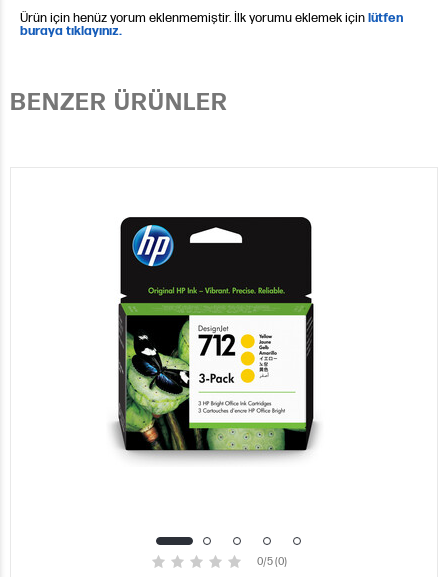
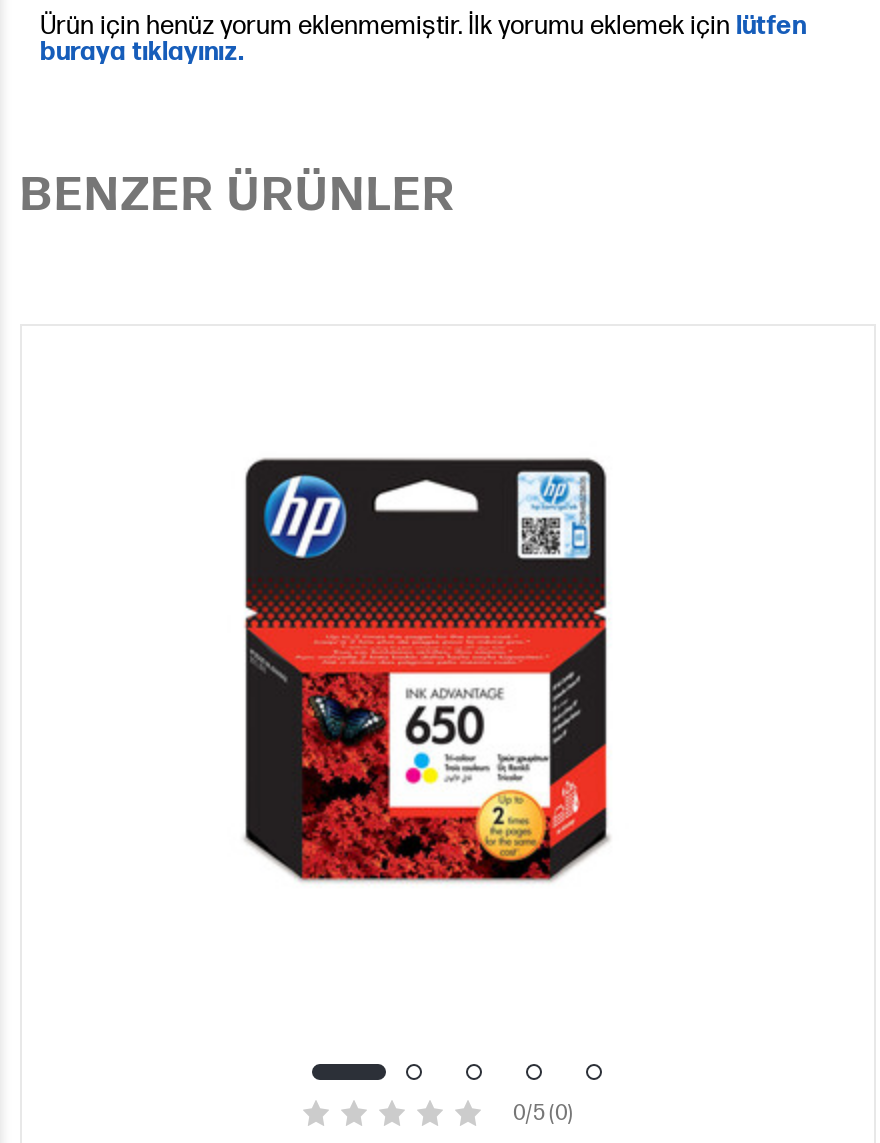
[112,216,318,460] [image] -> [226,424,634,908] [image]

